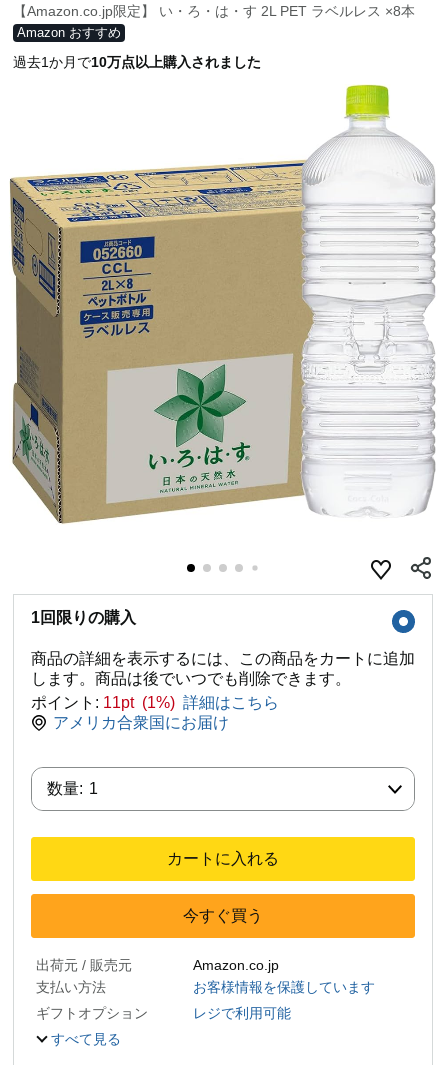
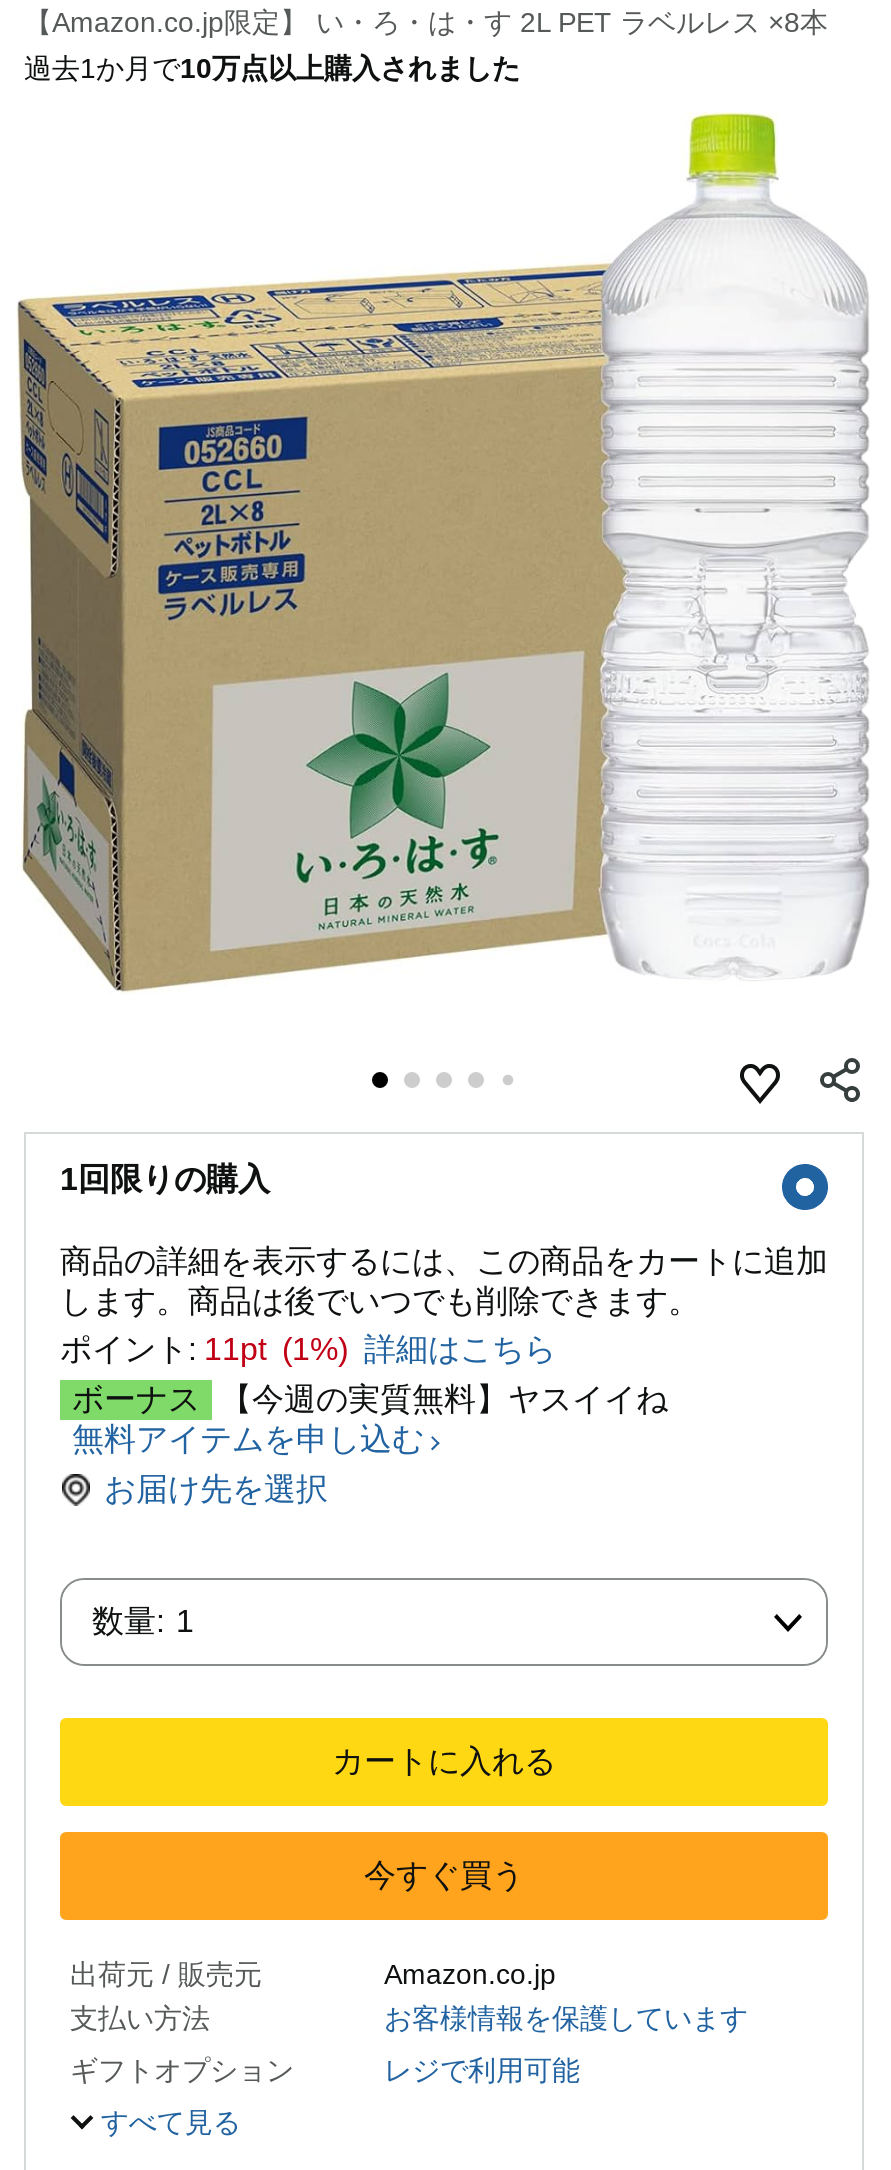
[17,25,121,40] Amazon おすすめ -> none
moved [9,54,437,711] -> [16,52,872,1366]: [image] | 過去1か月で10万点以上購入されました | 1回限りの購入 | 商品の詳細を表示するには、この商品をカートに追加 | します。商品は後でいつでも削除できます。 | ポイント: 11pt (1%) 詳細はこちら
[53,714,229,731] アメリカ合衆国にお届け -> [72,1382,668,1506] ボーナス 【今週の実質無料】ヤスイイね | 無料アイテムを申し込む | お届け先を選択

